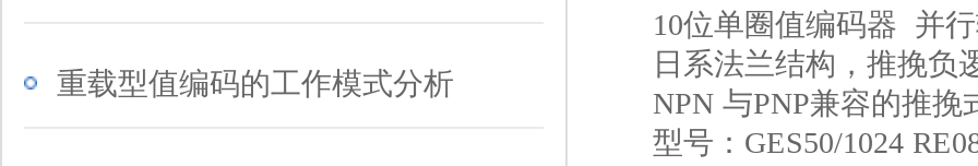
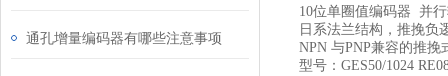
[57,66,454,100] 重载型值编码的工作模式分析 -> [26,30,222,46] 通孔增量编码器有哪些注意事项

